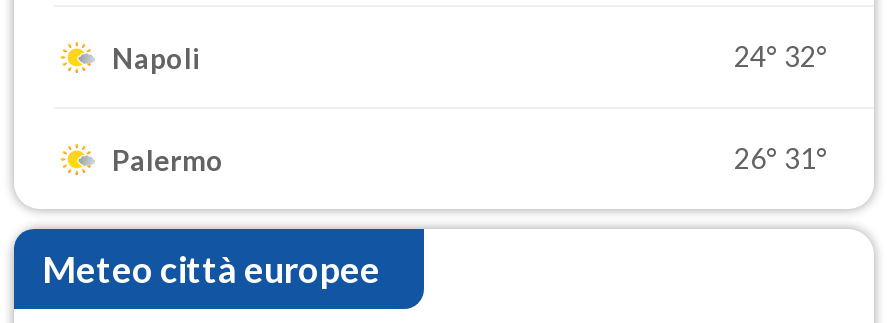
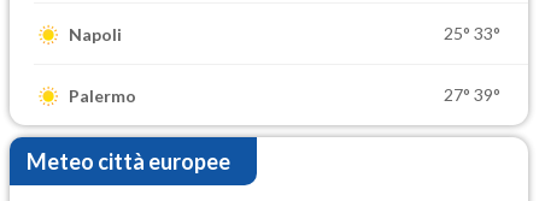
[734,38,828,72] 24° 32° -> [444,23,500,43] 25° 33°
[734,140,828,174] 26° 31° -> [444,84,500,104] 27° 39°

